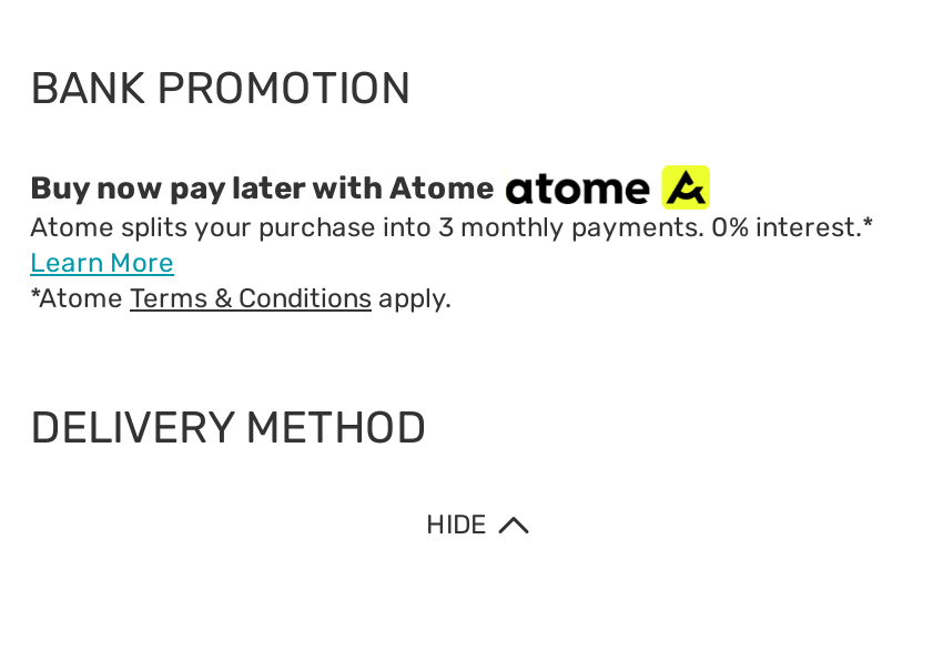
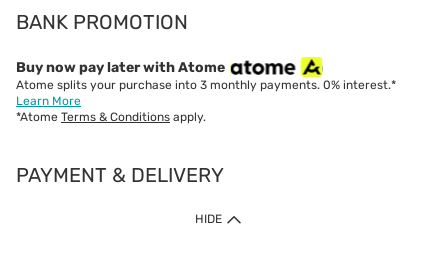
[30,400,427,454] DELIVERY METHOD -> [16,163,224,187] PAYMENT & DELIVERY

